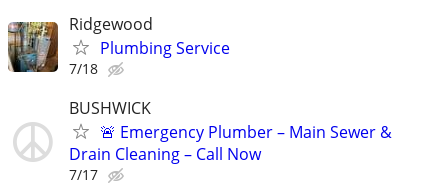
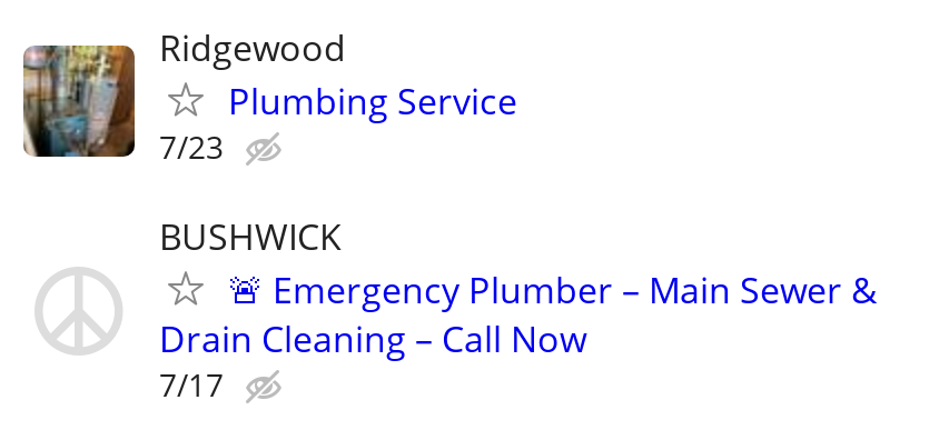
[69,59,98,78] 7/18 -> [159,127,224,169] 7/23

